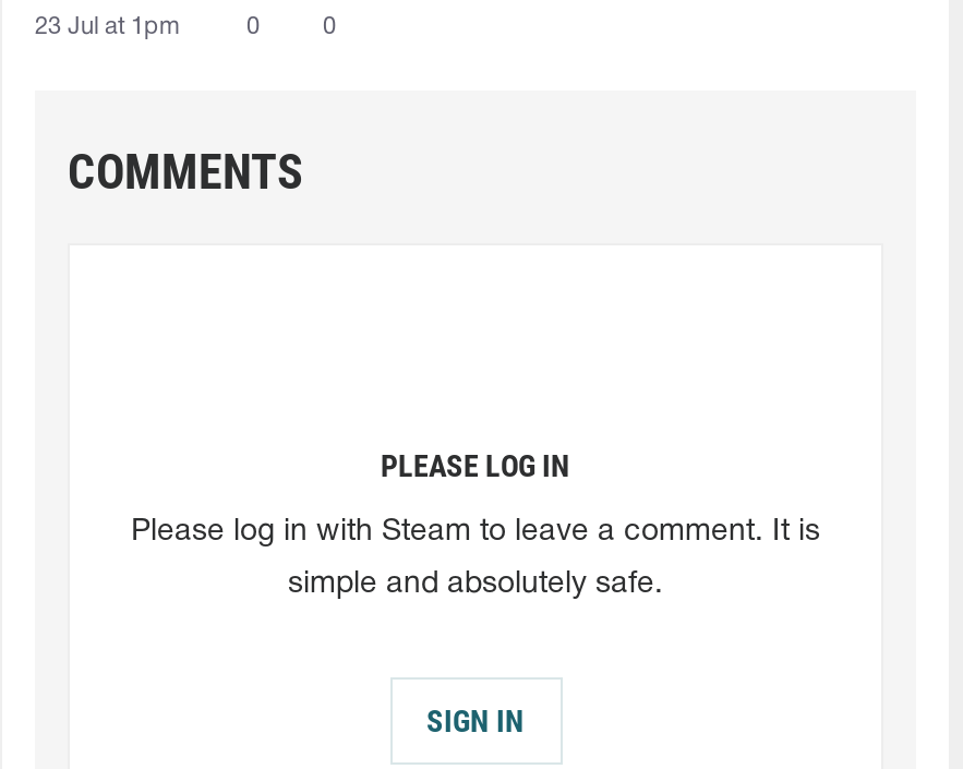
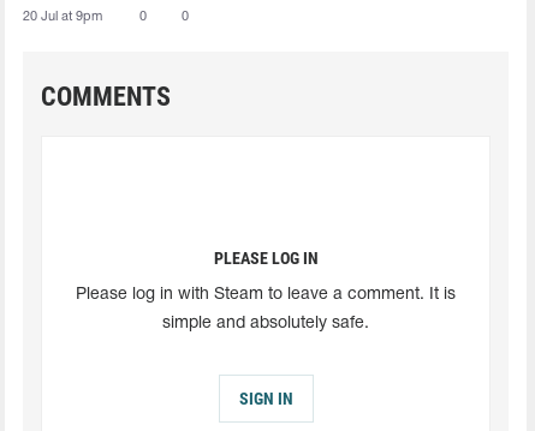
[35,16,179,38] 23 Jul at 1pm -> [23,10,102,22] 20 Jul at 9pm

